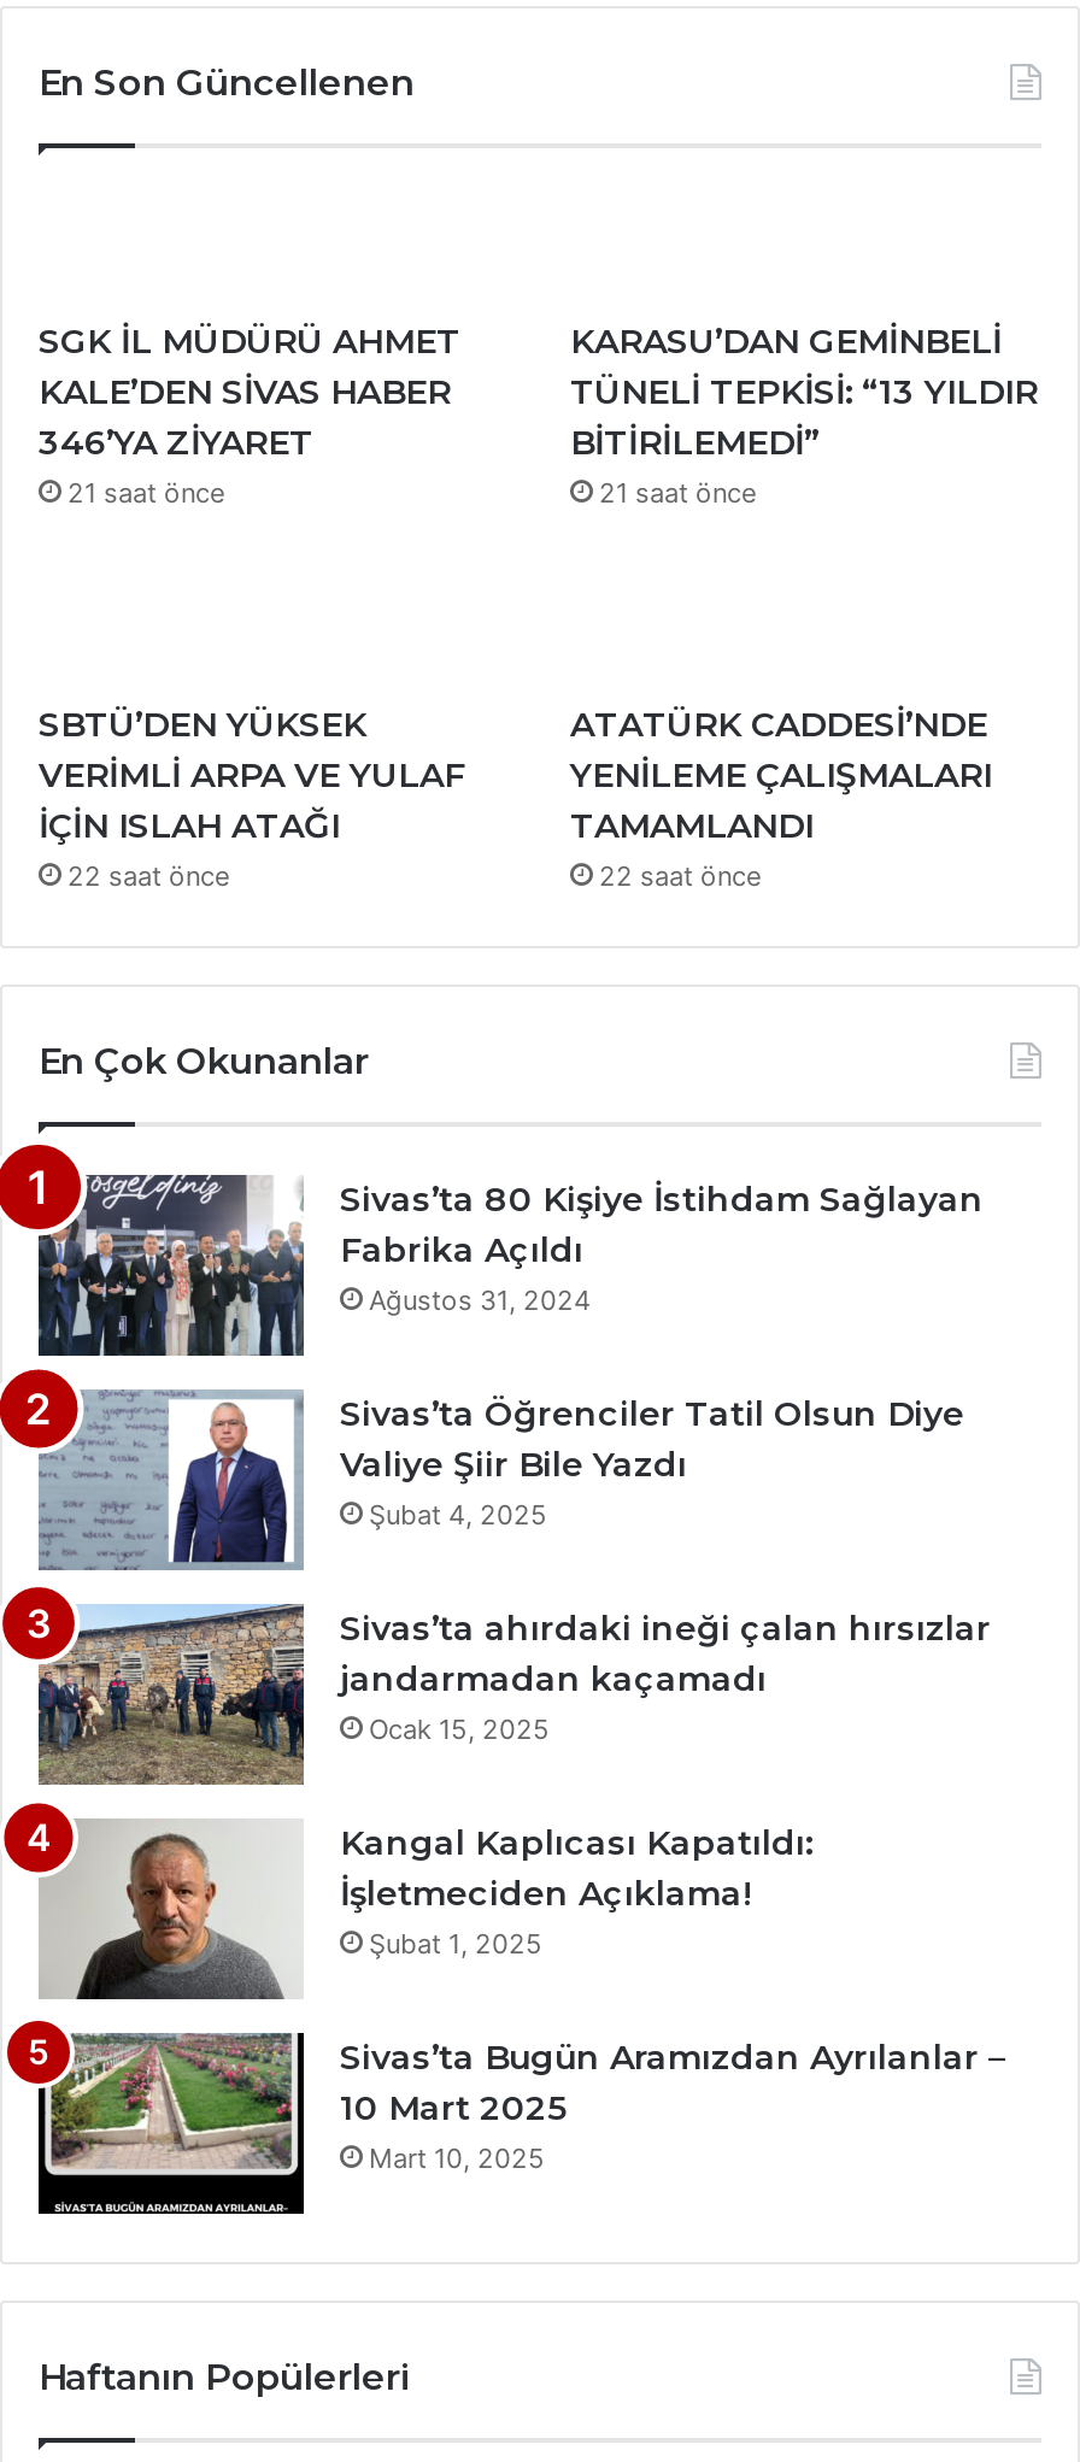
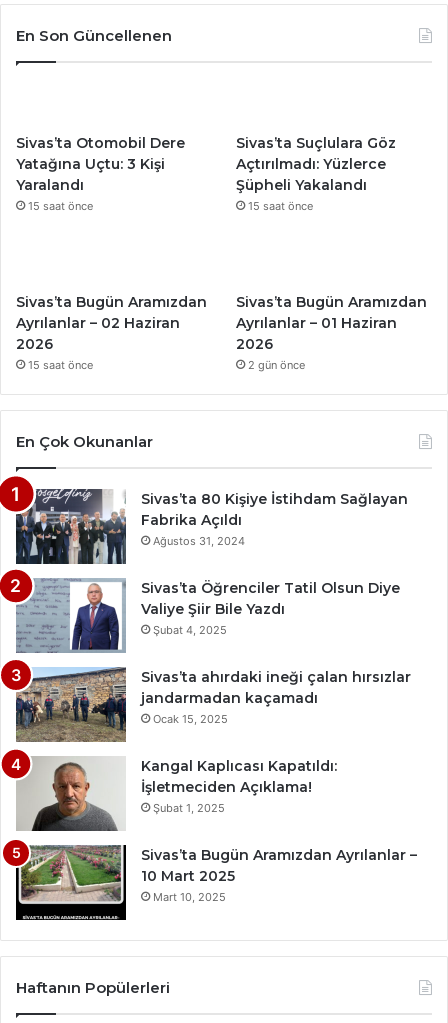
[39,320,460,510] SGK İL MÜDÜRÜ AHMET | KALE’DEN SİVAS HABER | 346’YA ZİYARET | 21 saat önce -> [16,134,185,213] Sivas’ta Otomobil Dere | Yatağına Uçtu: 3 Kişi | Yaralandı | 15 saat önce
[570,320,1038,510] KARASU’DAN GEMİNBELİ | TÜNELİ TEPKİSİ: “13 YILDIR | BİTİRİLEMEDİ” | 21 saat önce -> [236,134,396,213] Sivas’ta Suçlulara Göz | Açtırılmadı: Yüzlerce | Şüpheli Yakalandı | 15 saat önce
[39,703,465,893] SBTÜ’DEN YÜKSEK | VERİMLİ ARPA VE YULAF | İÇİN ISLAH ATAĞI | 22 saat önce -> [16,293,207,372] Sivas’ta Bugün Aramızdan | Ayrılanlar – 02 Haziran | 2026 | 15 saat önce
[570,703,992,893] ATATÜRK CADDESİ’NDE | YENİLEME ÇALIŞMALARI | TAMAMLANDI | 22 saat önce -> [236,293,427,372] Sivas’ta Bugün Aramızdan | Ayrılanlar – 01 Haziran | 2026 | 2 gün önce

